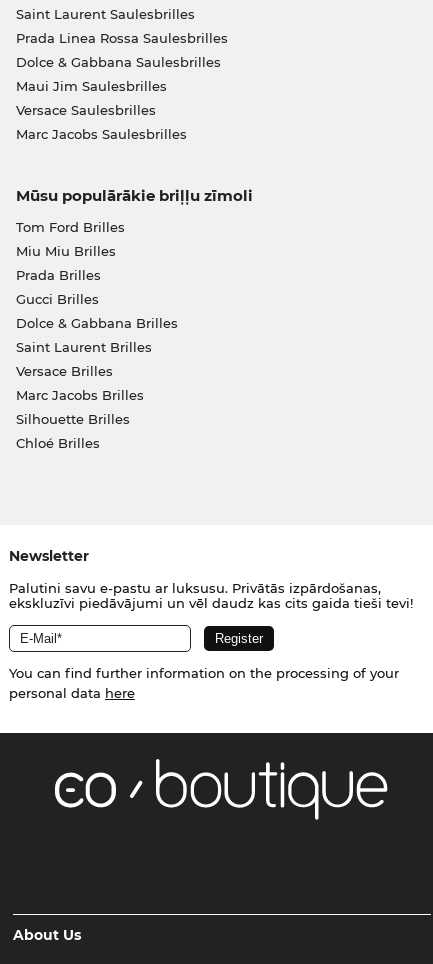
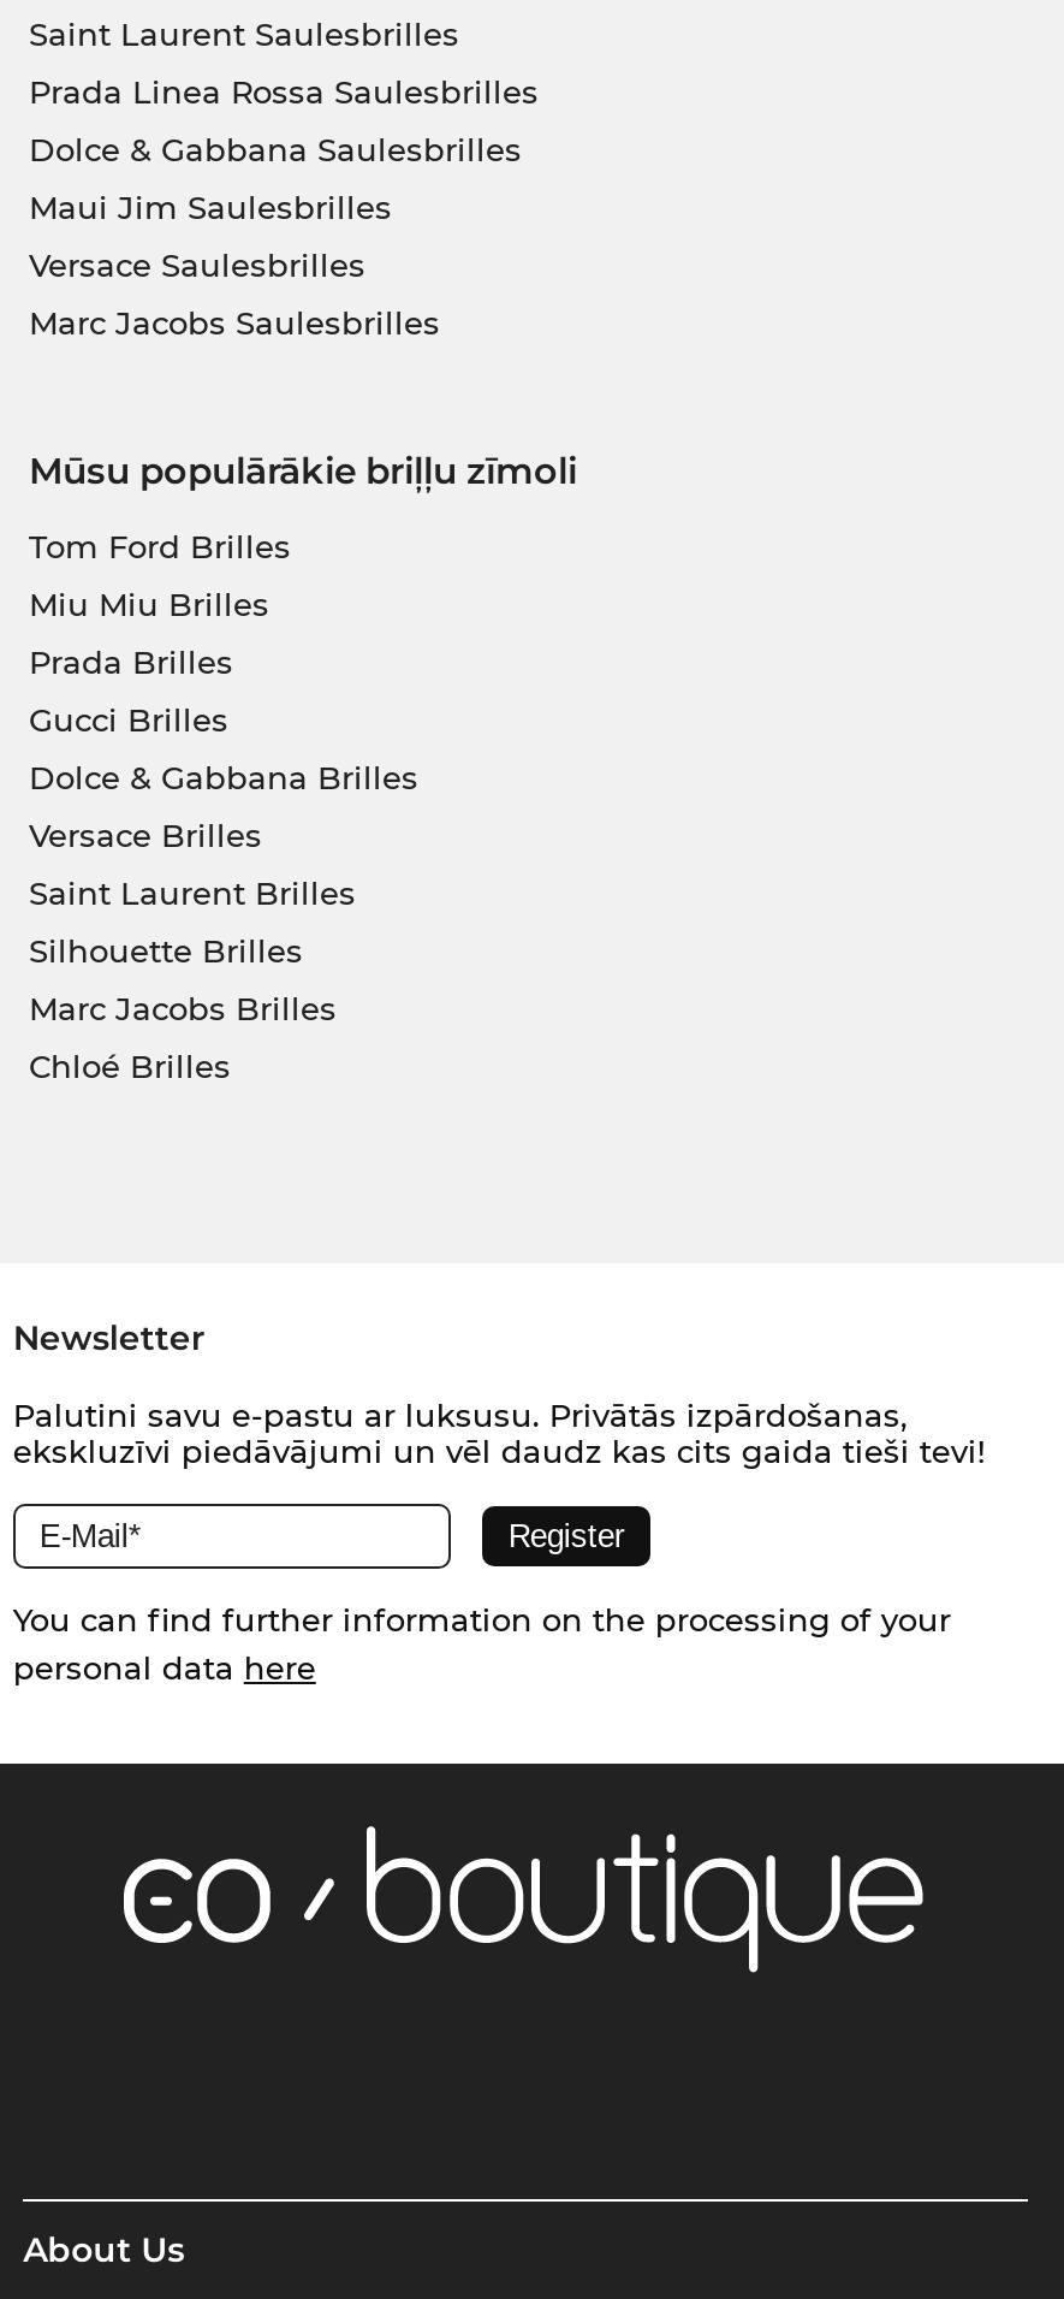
moved [15,339,151,355] -> [29,873,356,912]: Saint Laurent Brilles
moved [15,363,112,379] -> [29,815,262,854]: Versace Brilles
moved [15,387,143,403] -> [29,989,337,1027]: Marc Jacobs Brilles
moved [15,411,129,427] -> [29,931,303,969]: Silhouette Brilles

